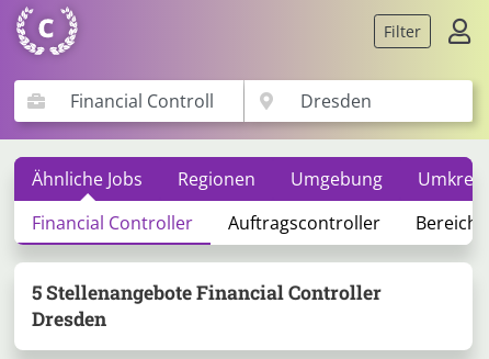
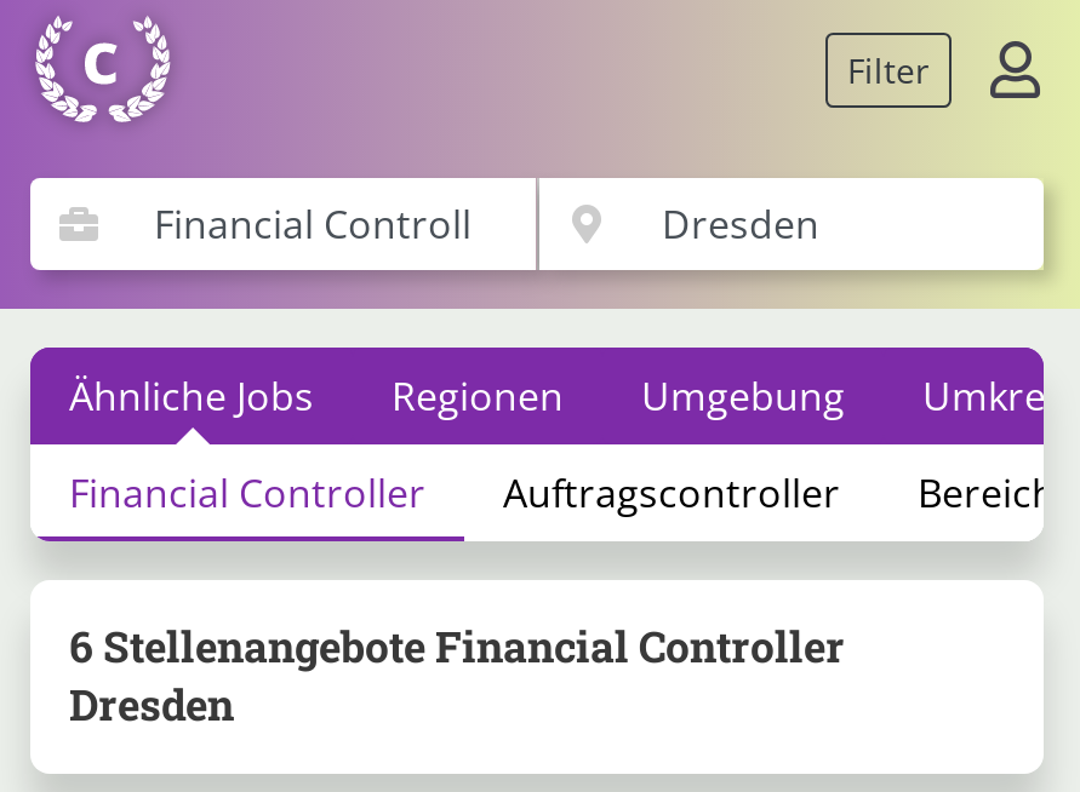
[32,280,382,305] 5 Stellenangebote Financial Controller -> [69,619,845,675] 6 Stellenangebote Financial Controller

